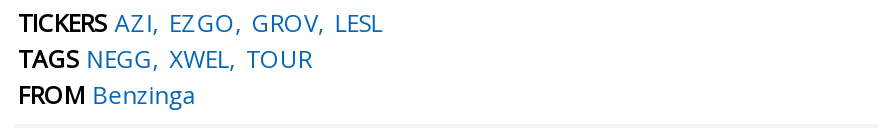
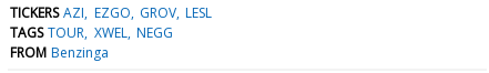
[18,42,312,76] TAGS NEGG XWEL TOUR -> [10,23,173,42] TAGS TOUR XWEL NEGG

